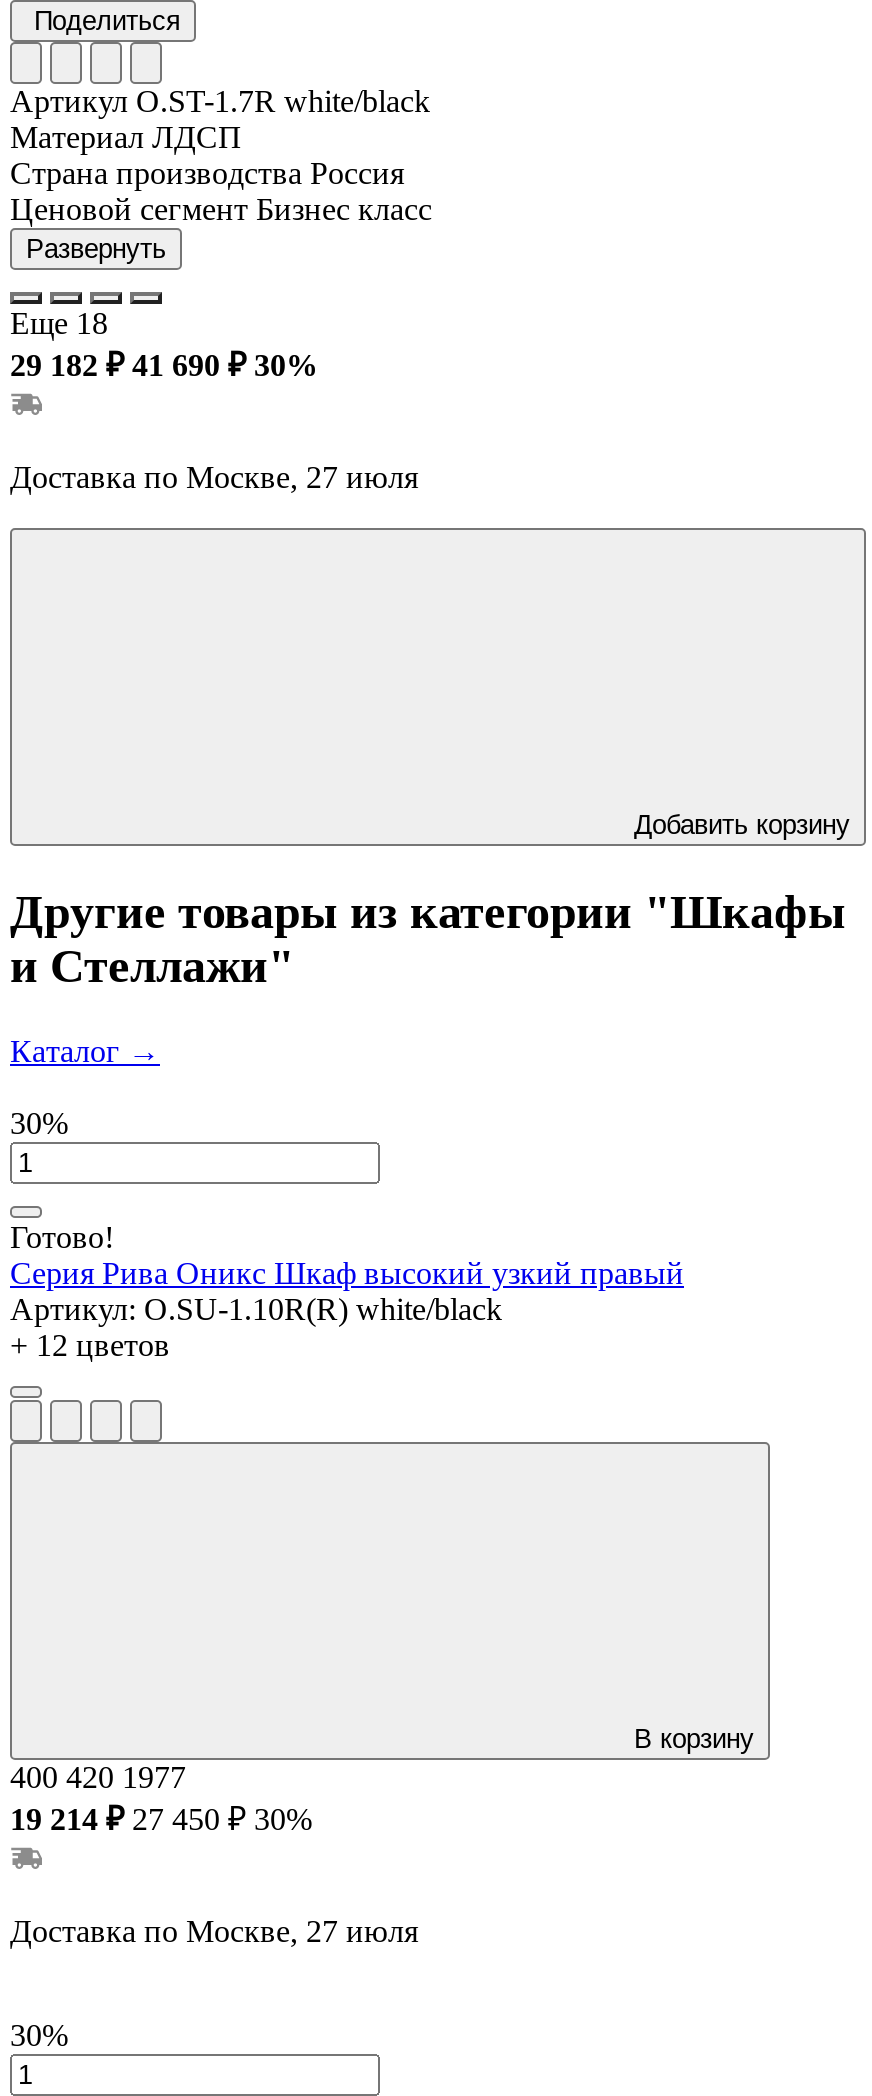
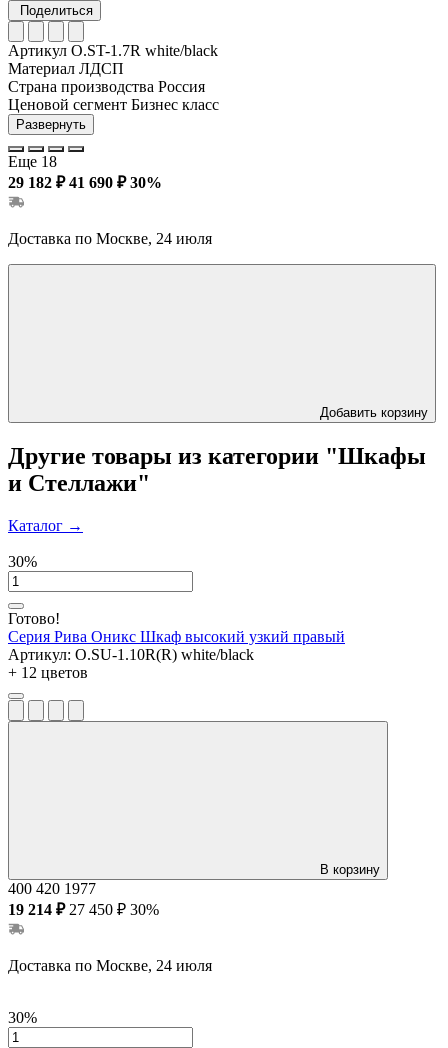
[10,460,418,494] Доставка по Москве, 27 июля -> [8,230,212,247] Доставка по Москве, 24 июля
[10,1914,418,1948] Доставка по Москве, 27 июля -> [8,957,212,974] Доставка по Москве, 24 июля

